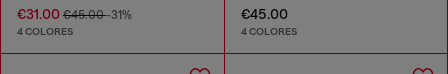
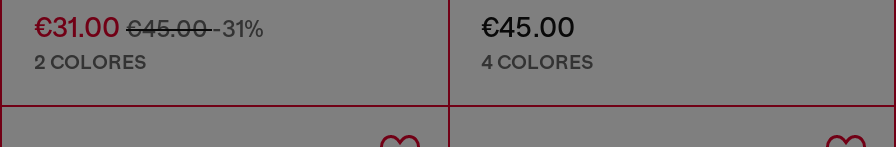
[17,25,73,38] 4 COLORES -> [34,50,146,76] 2 COLORES

